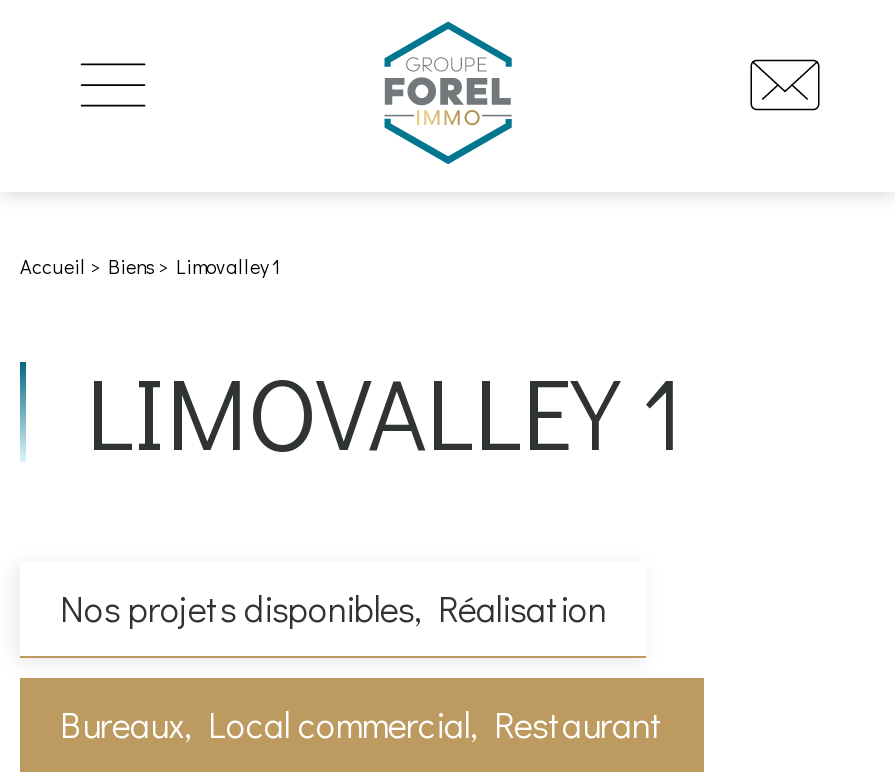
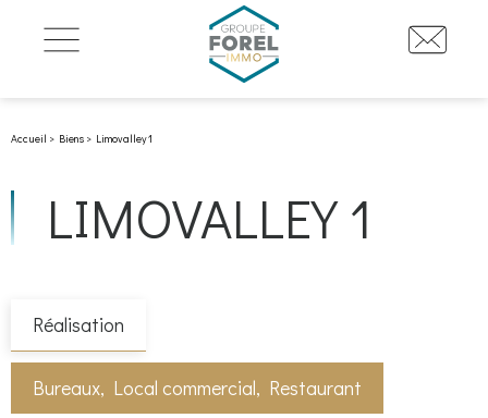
[60,584,606,632] Nos projets disponibles, Réalisation -> [33,311,124,337] Réalisation

